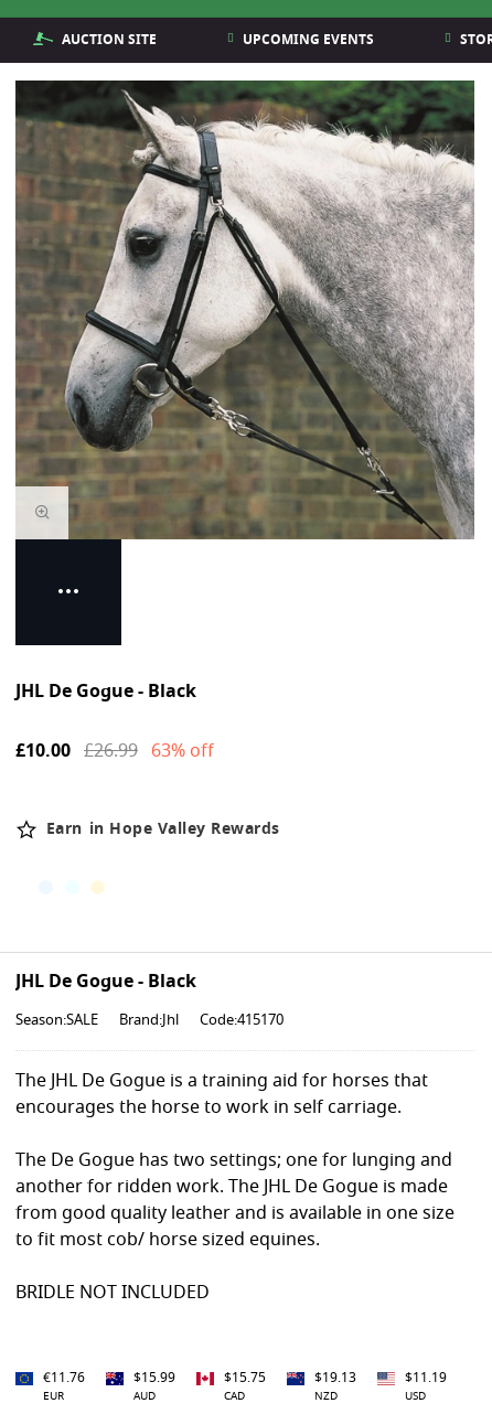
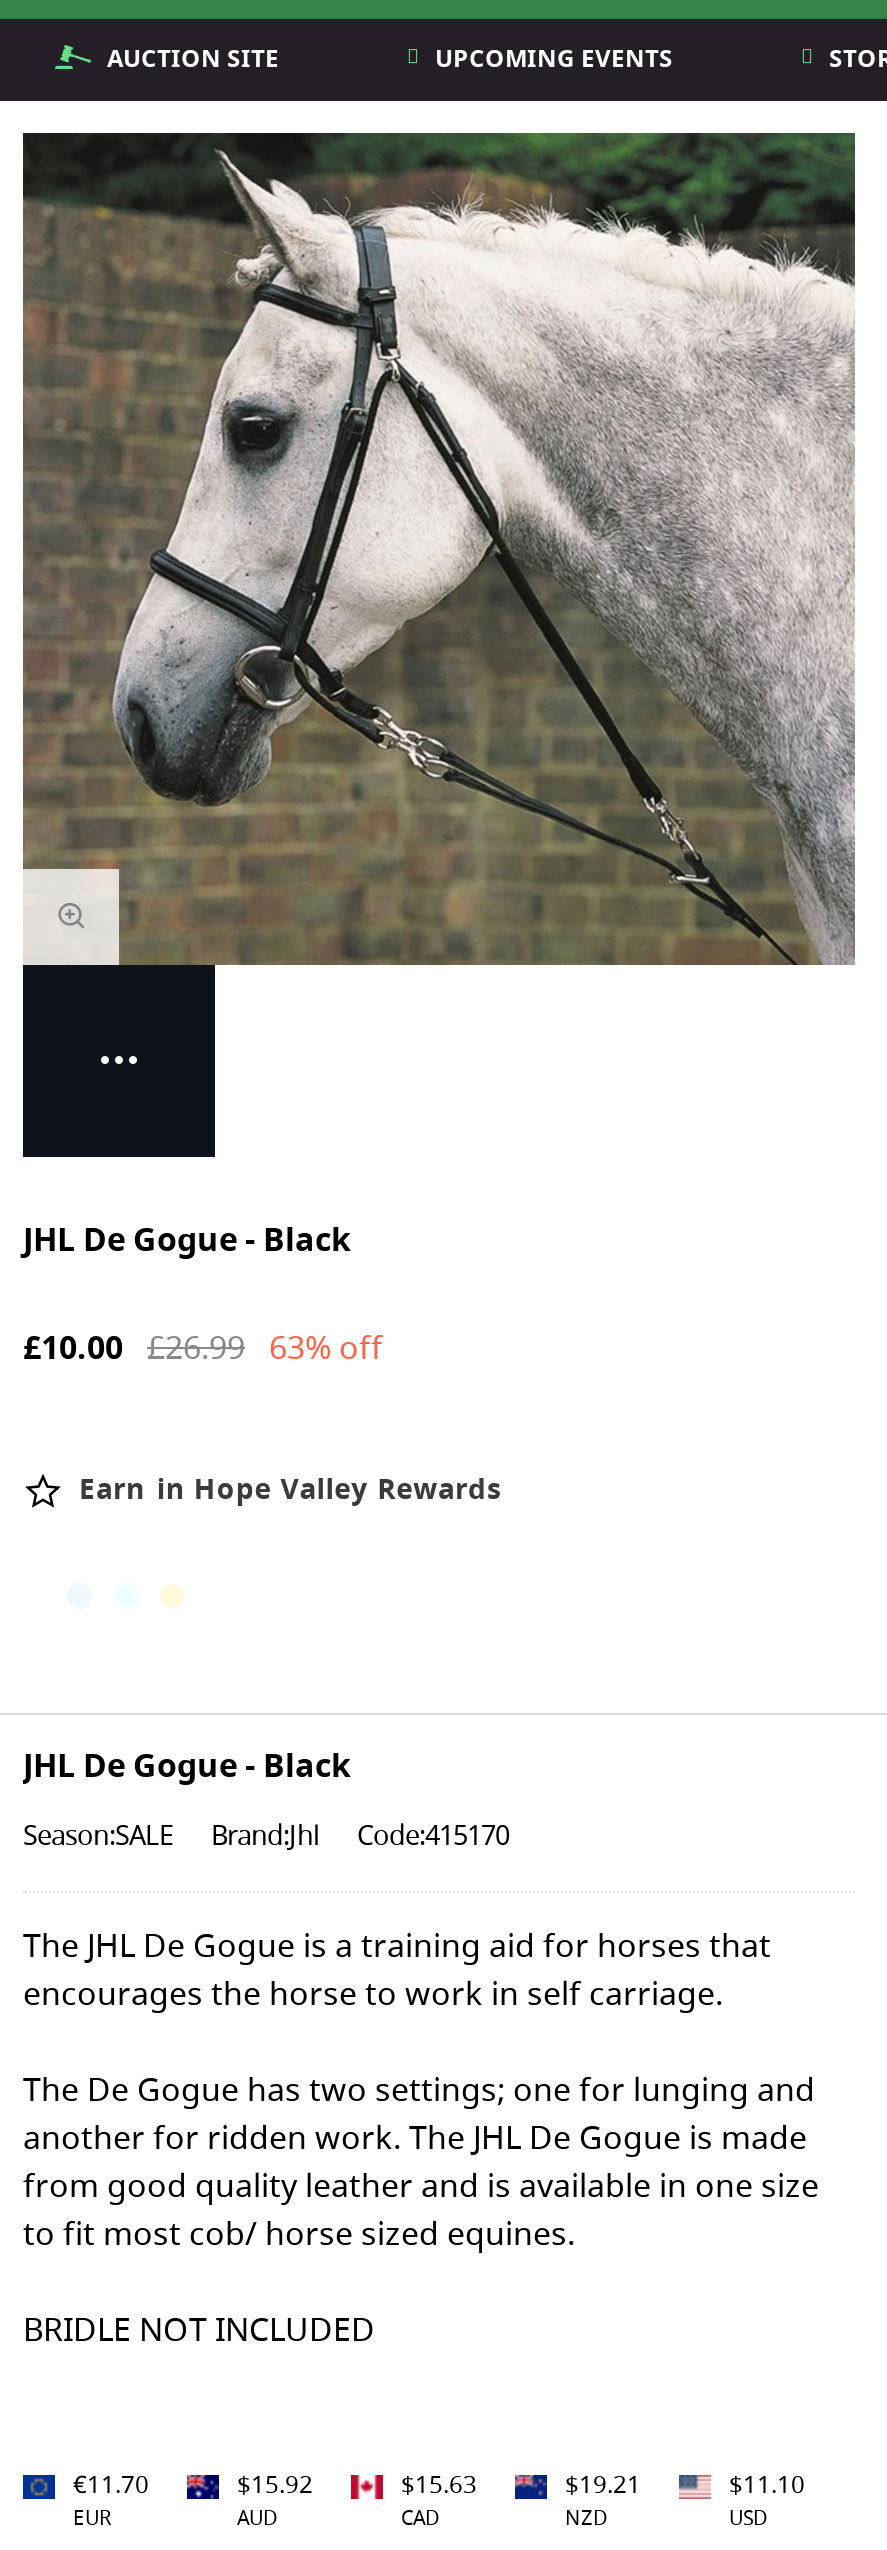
[43,1368,85,1390] €11.76 -> [73,2467,149,2507] €11.70
[133,1368,175,1390] $15.99 -> [237,2467,313,2507] $15.92
[224,1368,266,1390] $15.75 -> [401,2467,477,2507] $15.63
[314,1368,356,1390] $19.13 -> [565,2467,641,2507] $19.21
[405,1368,447,1390] $11.19 -> [729,2467,805,2507] $11.10

